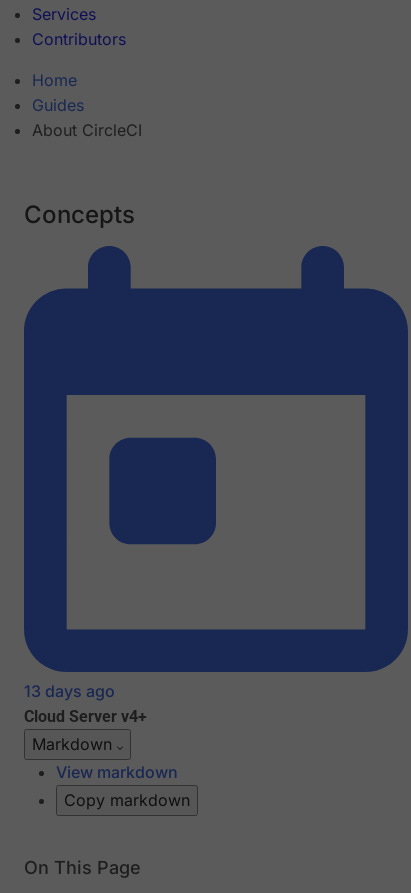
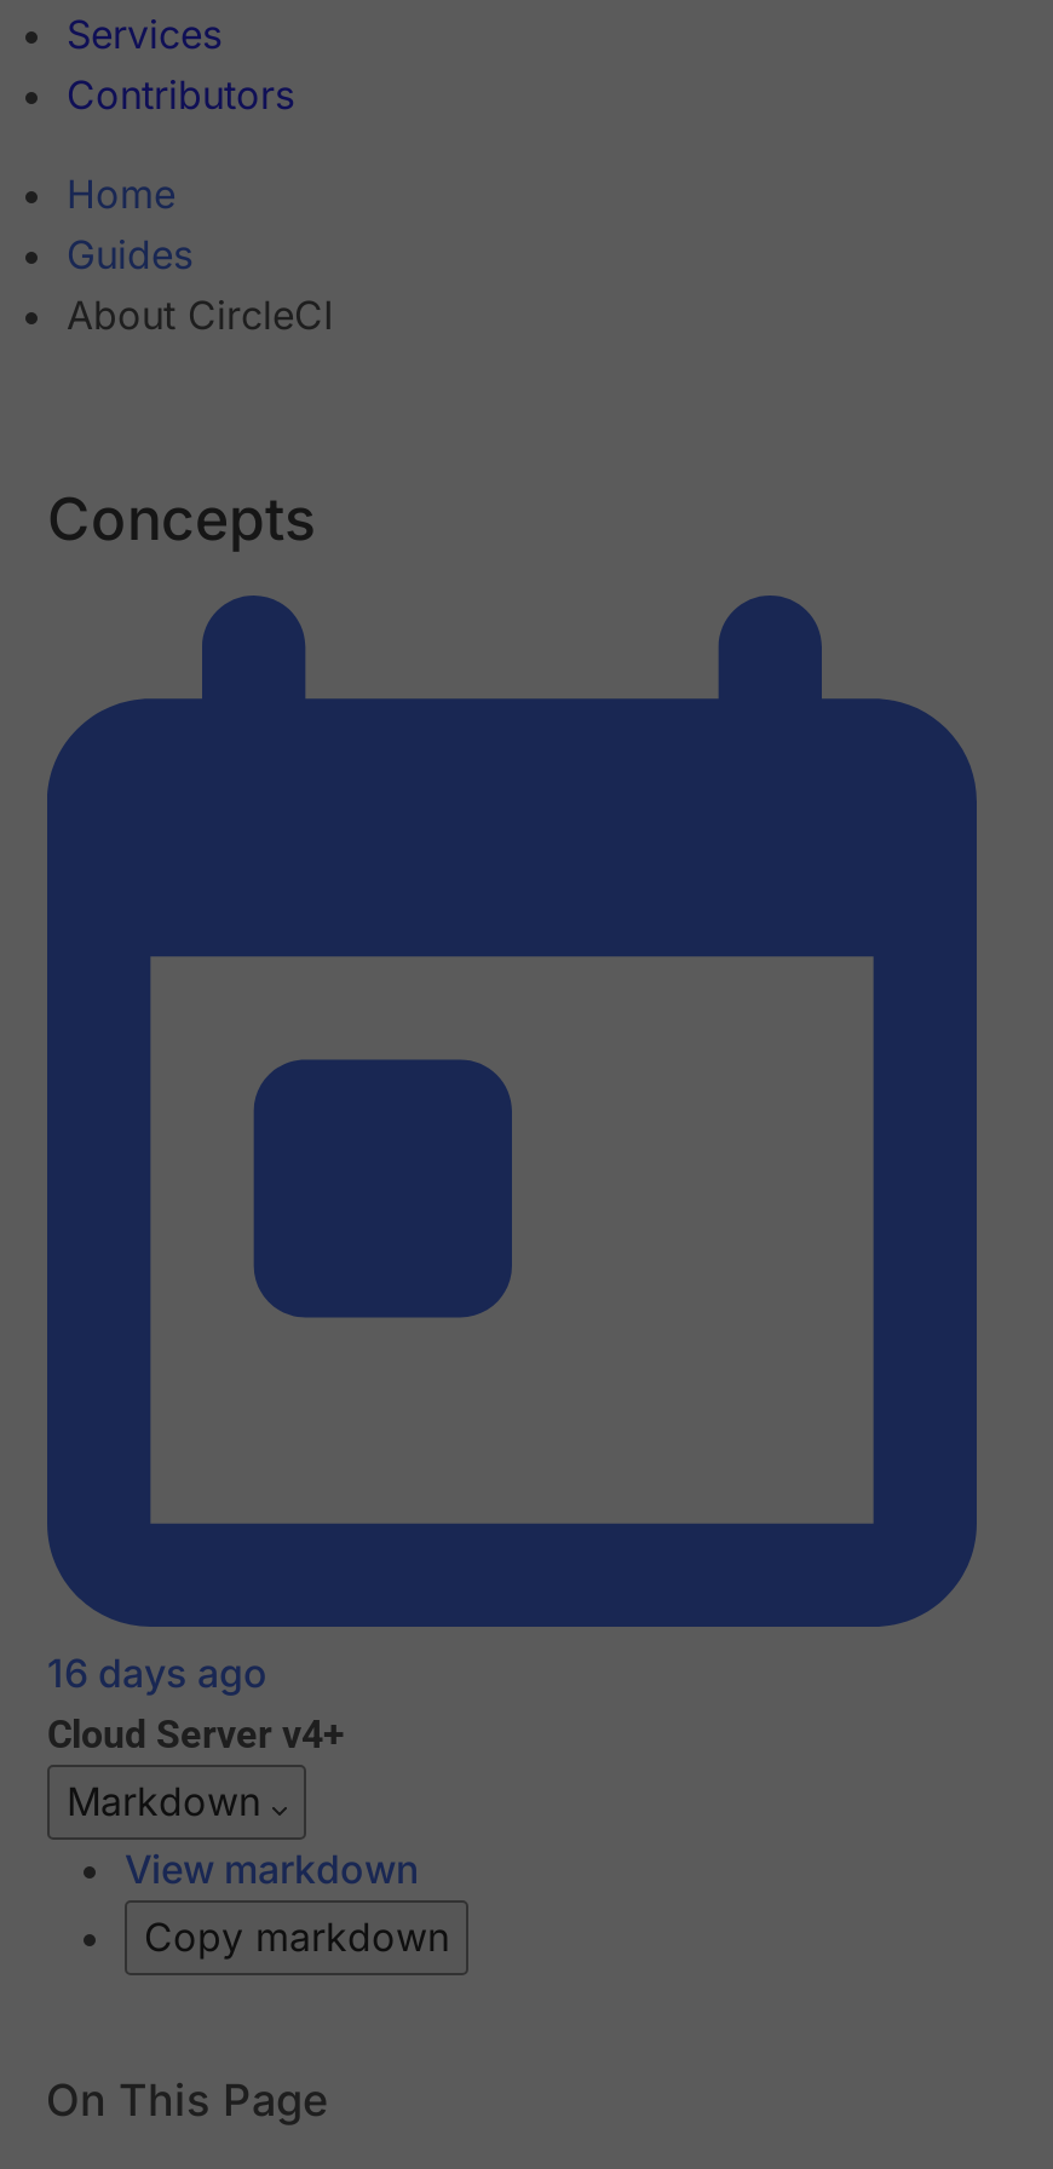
[24,681,115,701] 13 days ago -> [47,1650,267,1698] 16 days ago

